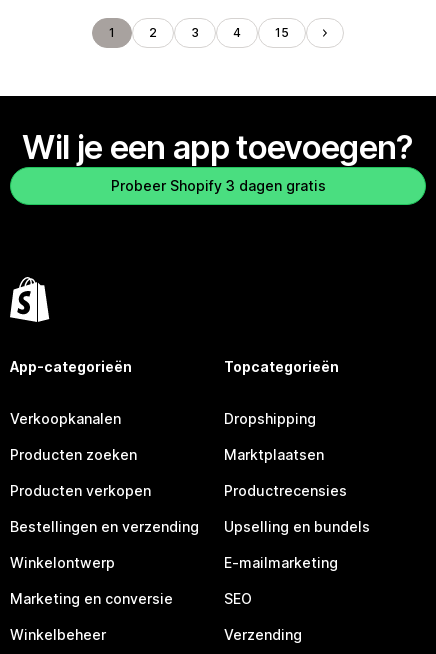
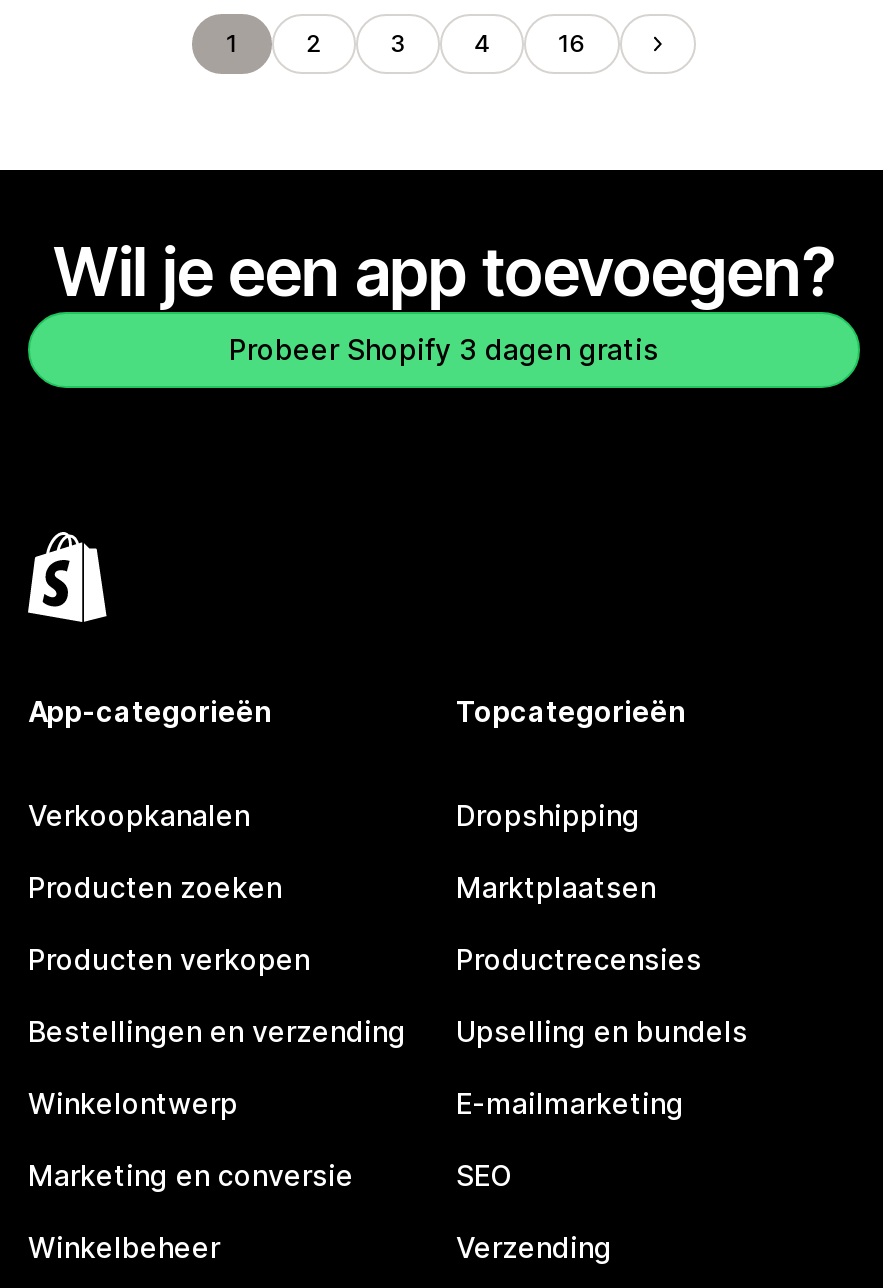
[275,25,289,40] 15 -> [558,28,586,58] 16

